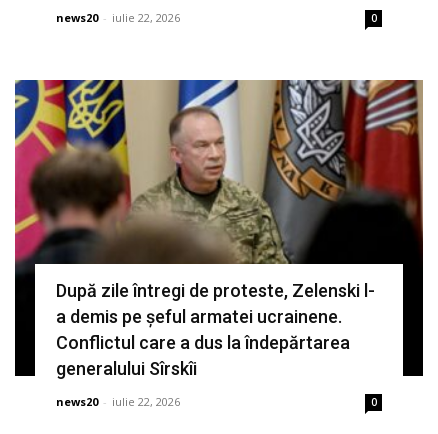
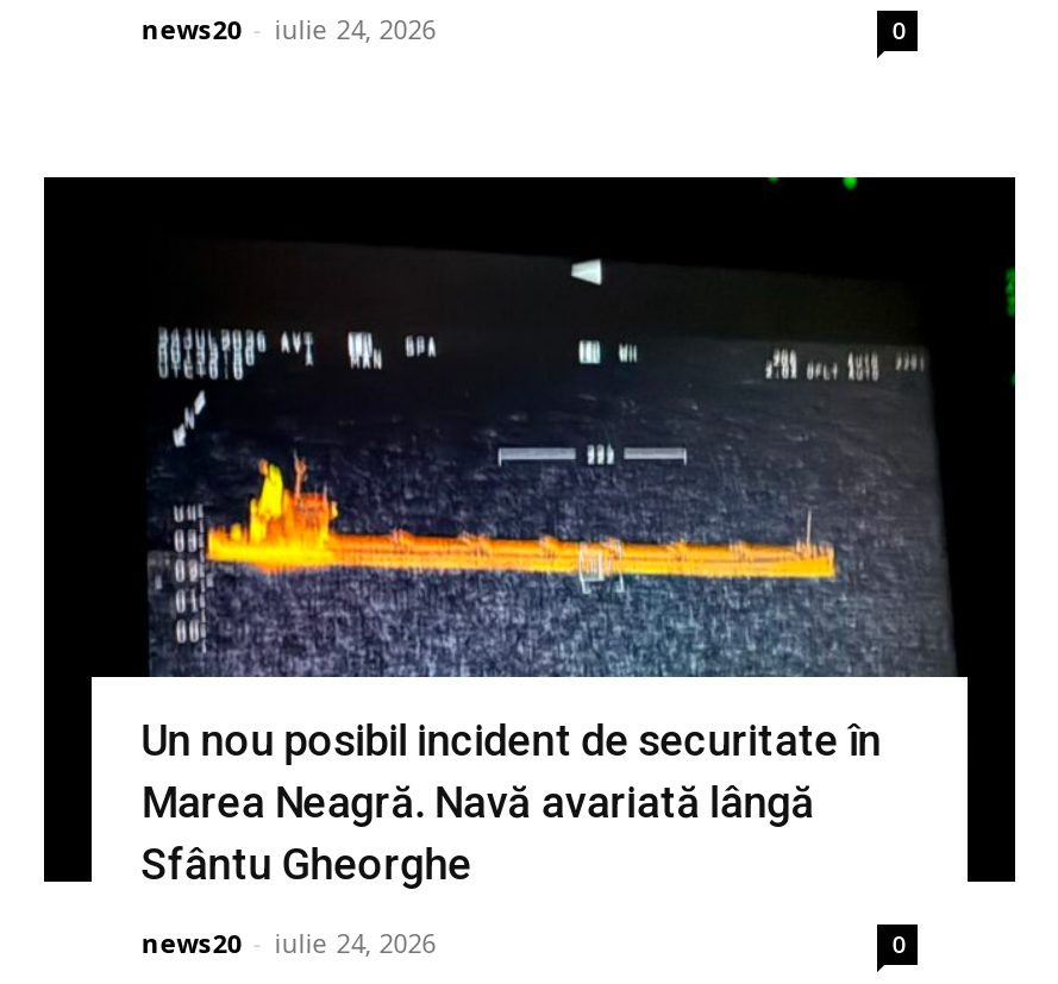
[56,10,180,25] news20 - iulie 22, 2026 -> [141,12,436,47] news20 - iulie 24, 2026
[14,79,424,379] [image] | După zile întregi de proteste, Zelenski l- | a demis pe șeful armatei ucrainene. | Conflictul care a dus la îndepărtarea | generalului Sîrskîi -> [42,175,1018,890] [image] | Un nou posibil incident de securitate în | Marea Neagră. Navă avariată lângă | Sfântu Gheorghe
[56,394,180,409] news20 - iulie 22, 2026 -> [141,925,436,961] news20 - iulie 24, 2026

